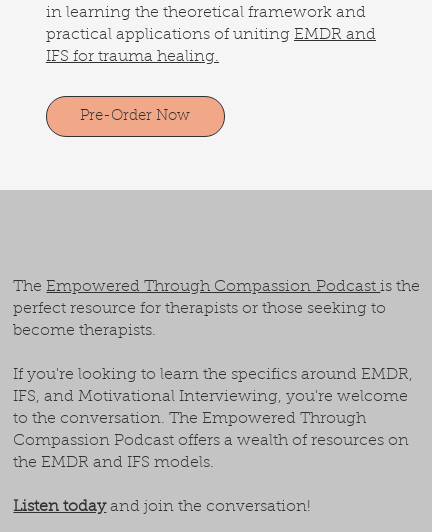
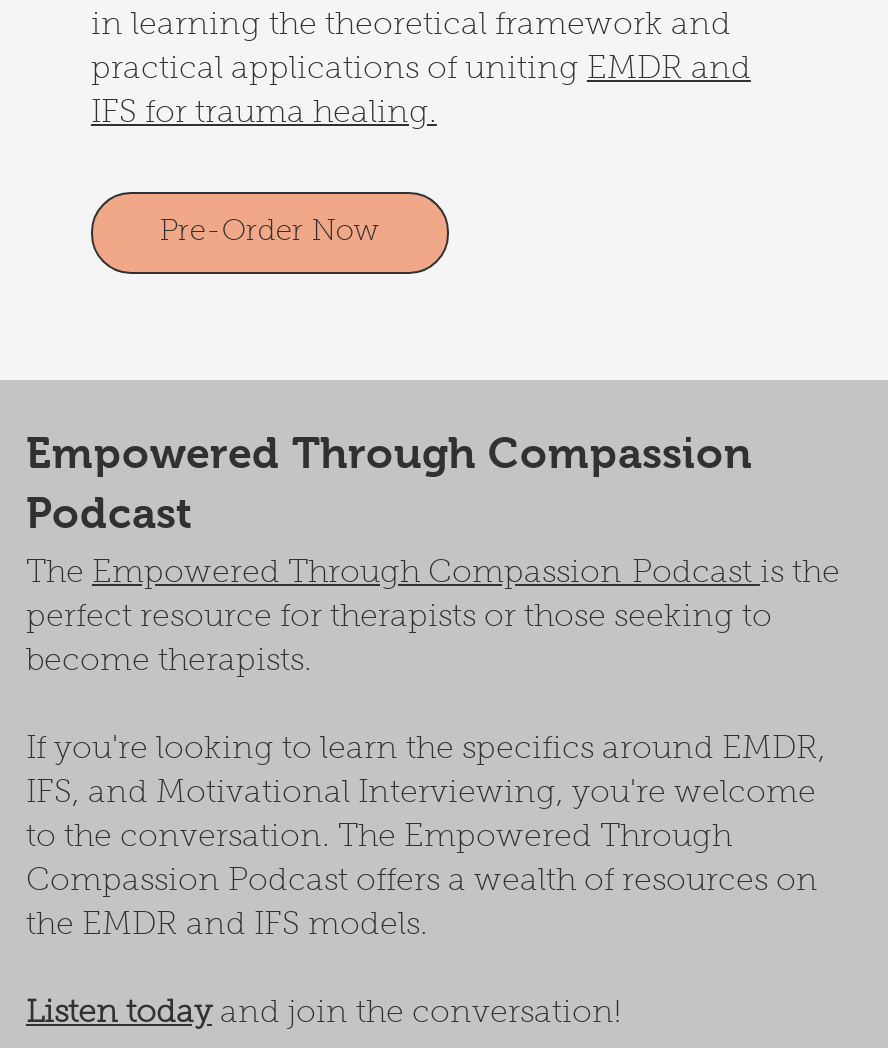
none -> [26,428,752,538] Empowered Through Compassion | Podcast

